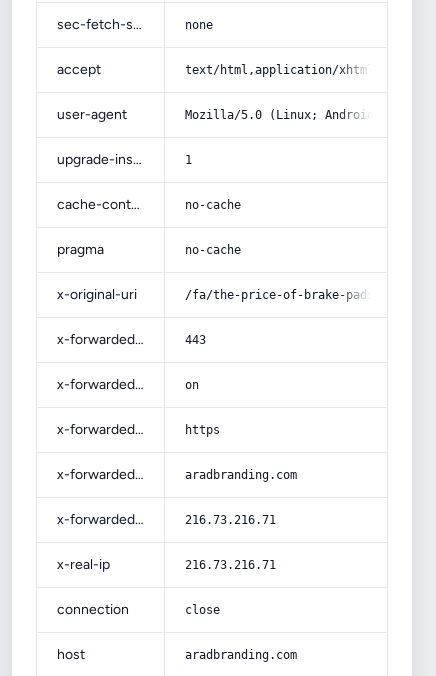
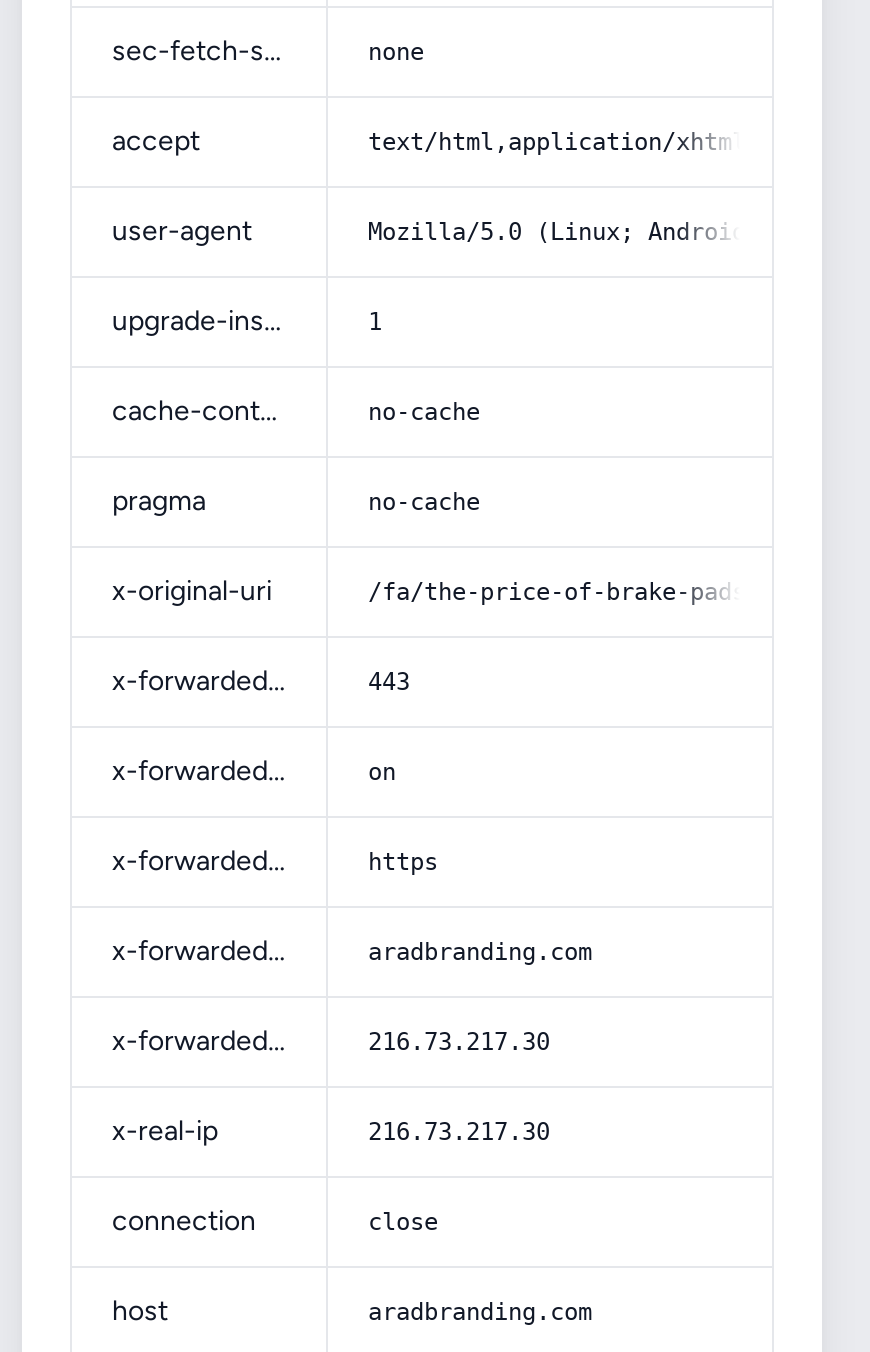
[185,513,276,527] 216.73.216.71 -> [368,1028,550,1056] 216.73.217.30
[185,558,276,572] 216.73.216.71 -> [368,1118,550,1146] 216.73.217.30

